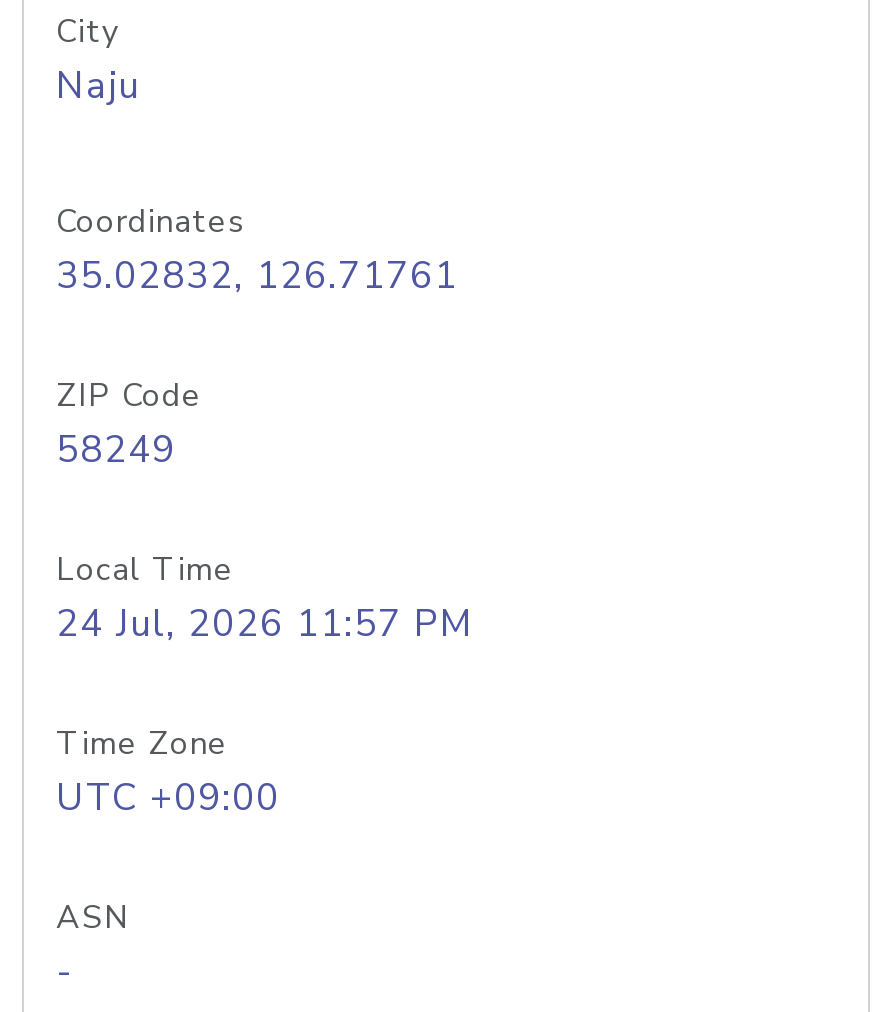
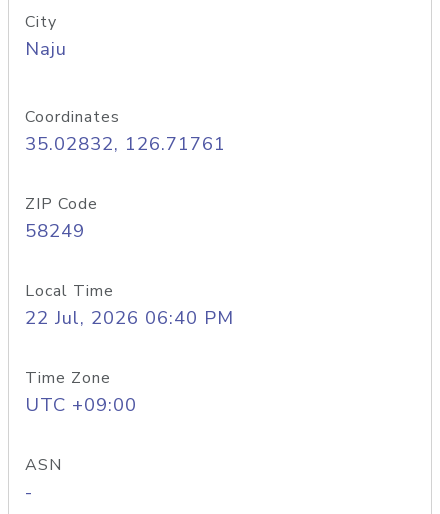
[56,598,474,650] 24 Jul, 2026 11:57 PM -> [25,305,234,331] 22 Jul, 2026 06:40 PM

